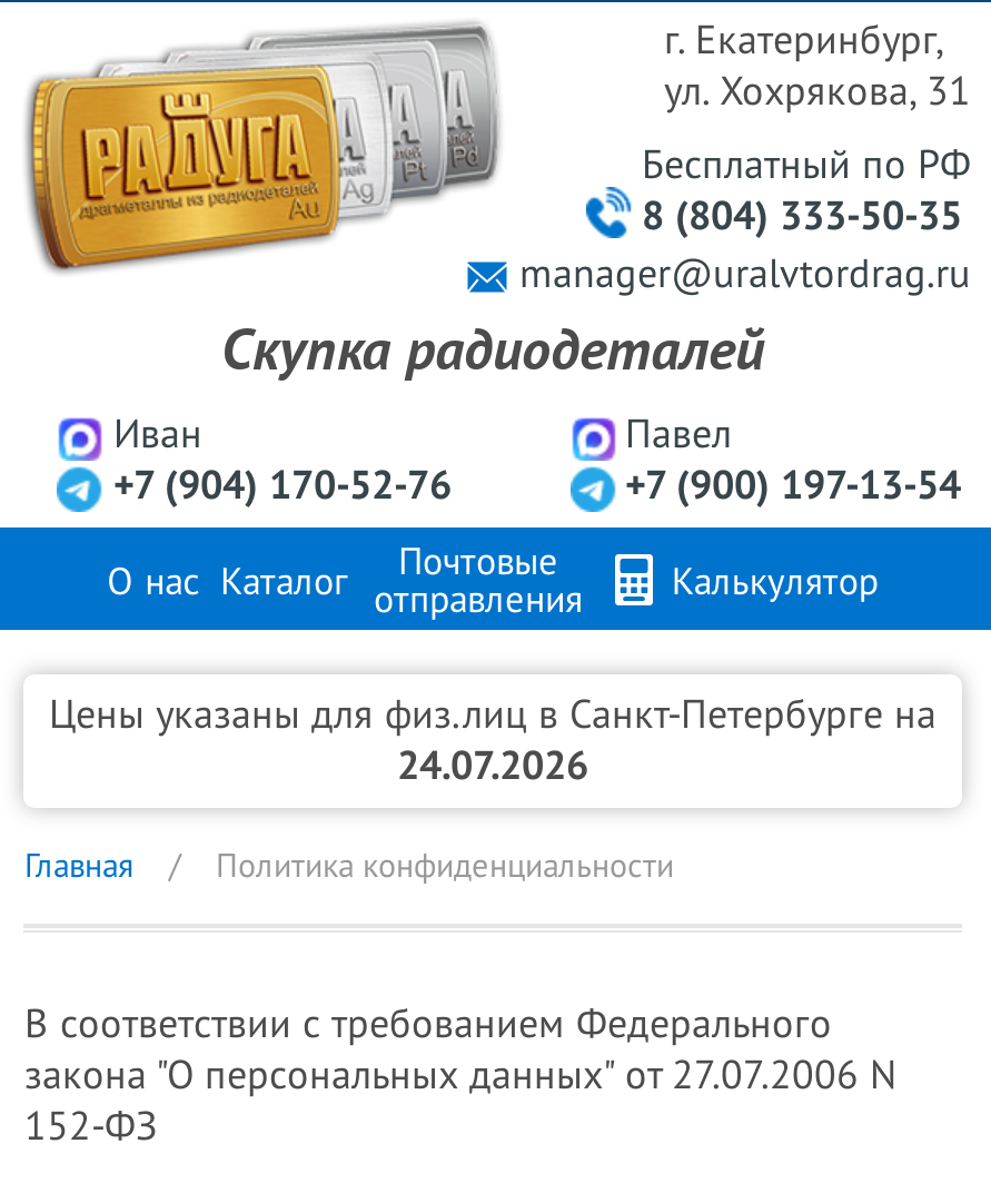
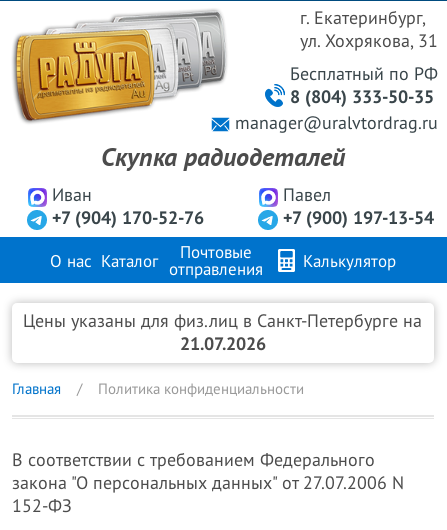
[397,743,588,790] 24.07.2026 -> [180,334,266,355] 21.07.2026

